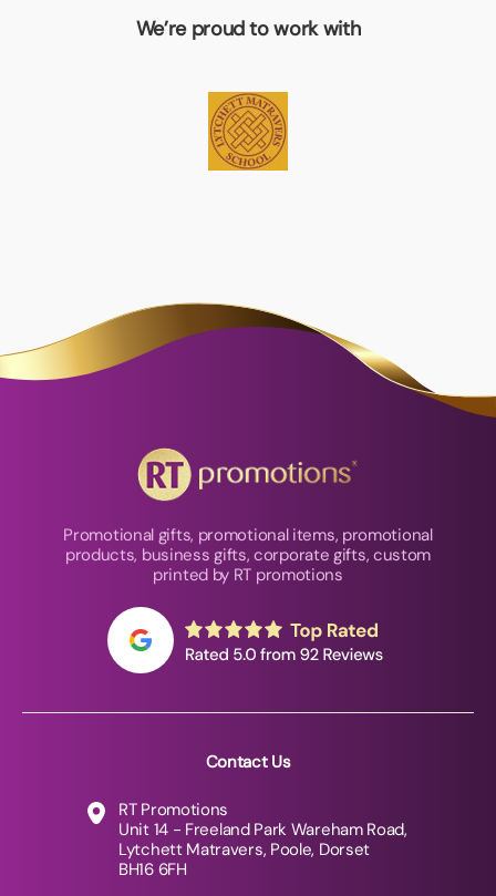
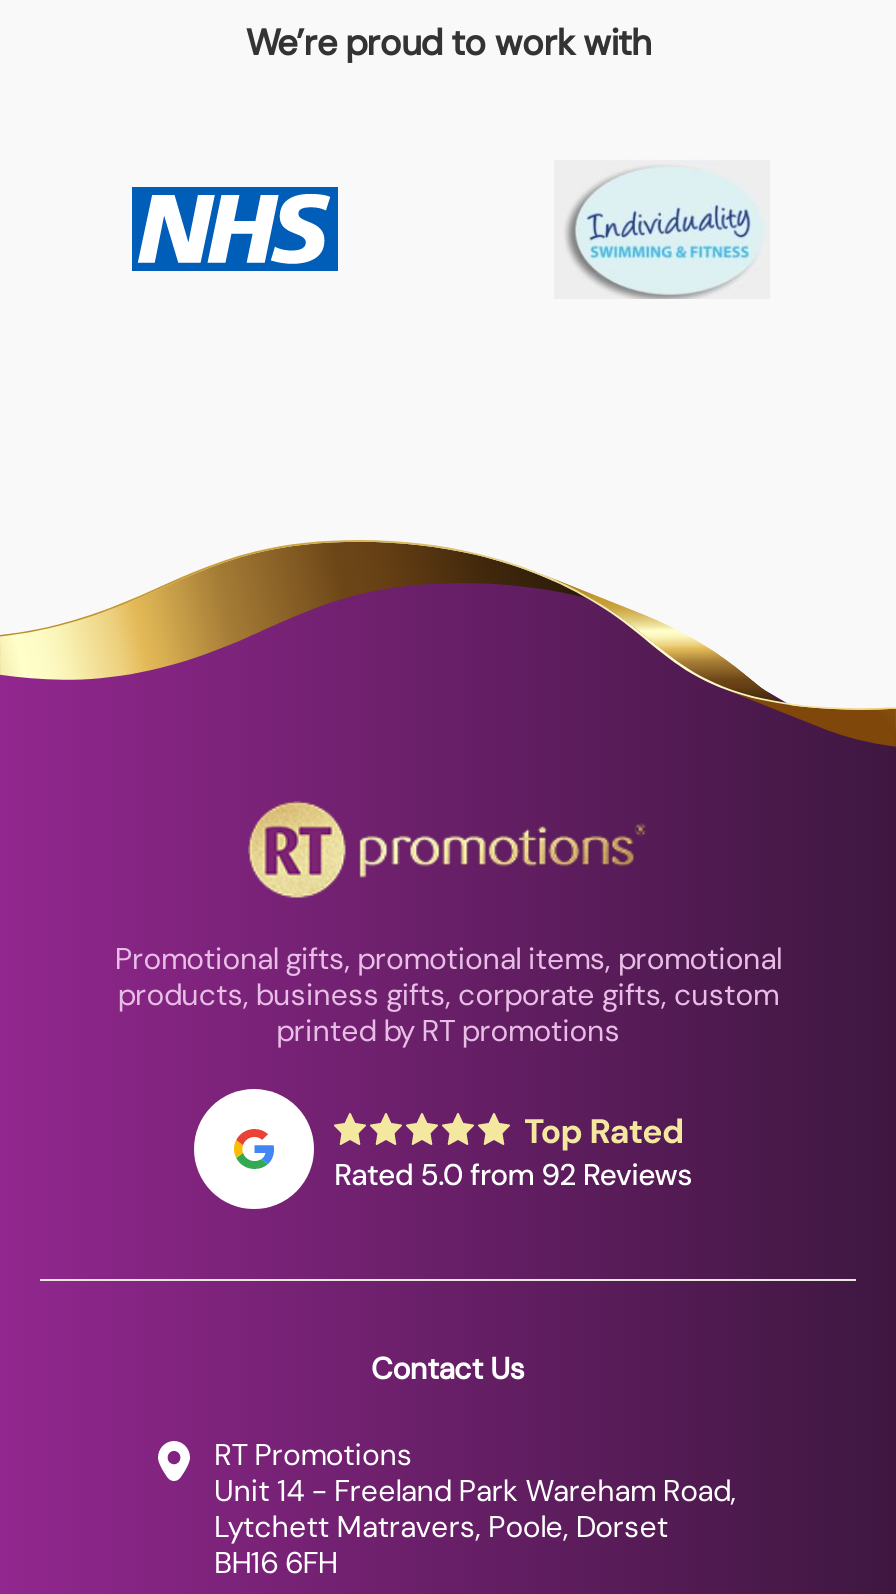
none -> [130,185,340,273] [image]
none -> [564,167,760,299] [image]
[207,91,289,172] [image] -> none

